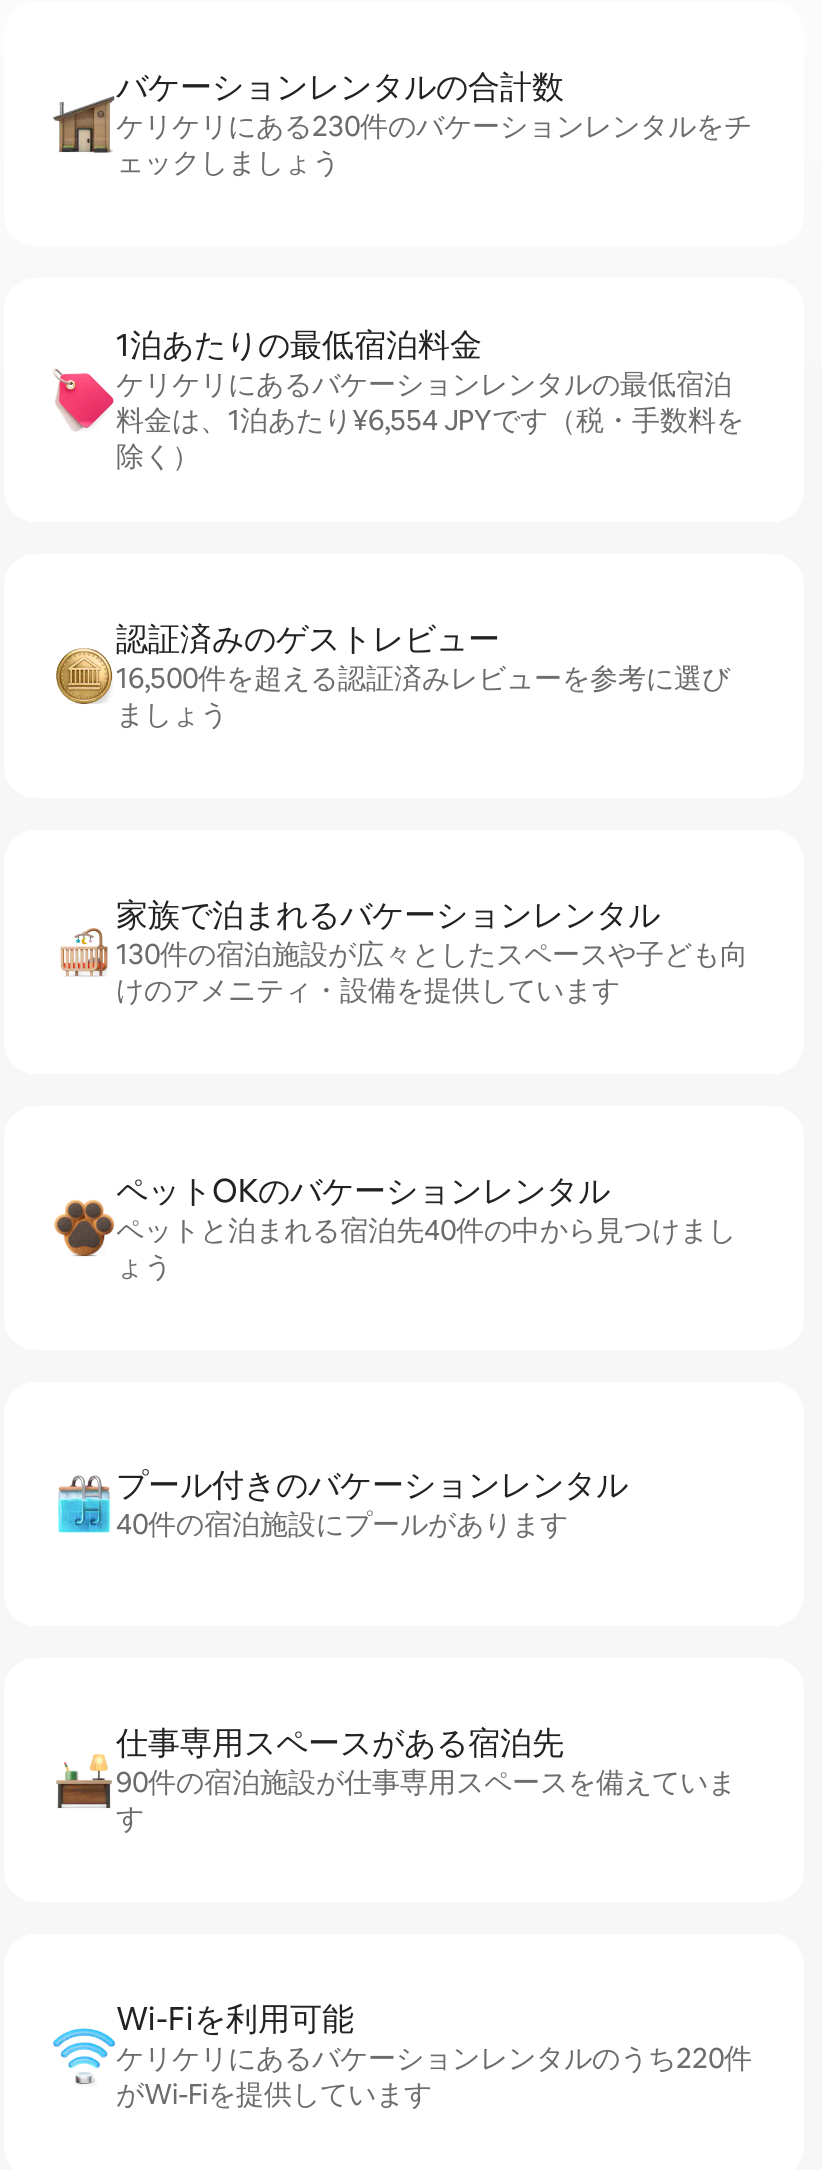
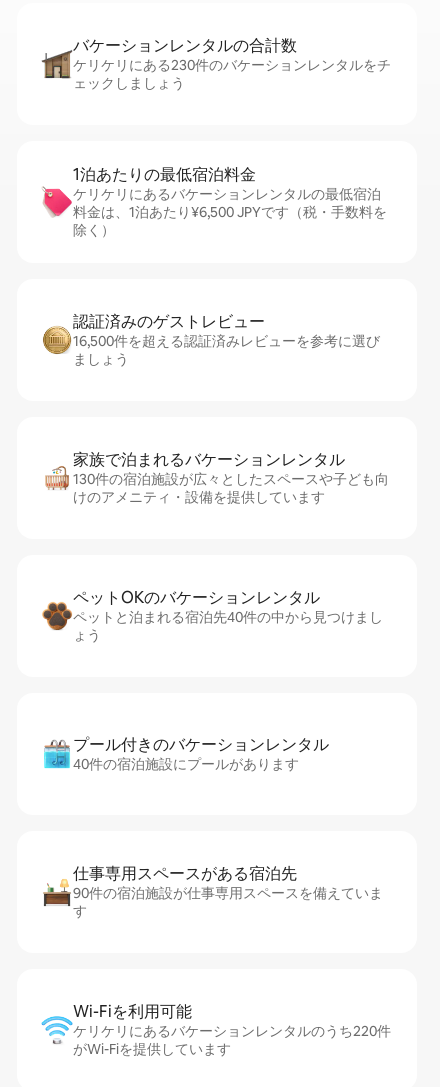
[116,402,744,438] 料金は、1泊あたり¥6,554 JPYです（税・手数料を -> [73,203,387,221] 料金は、1泊あたり¥6,500 JPYです（税・手数料を

